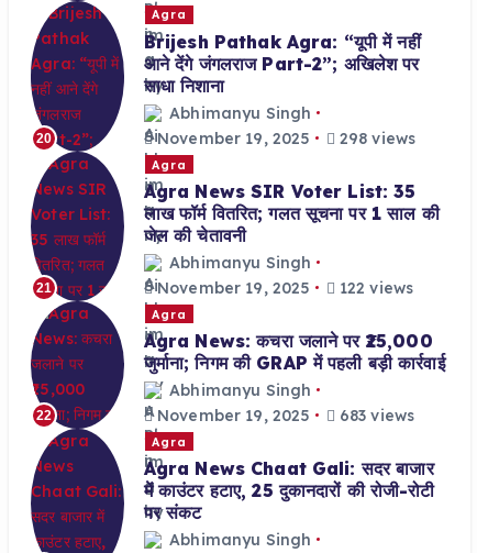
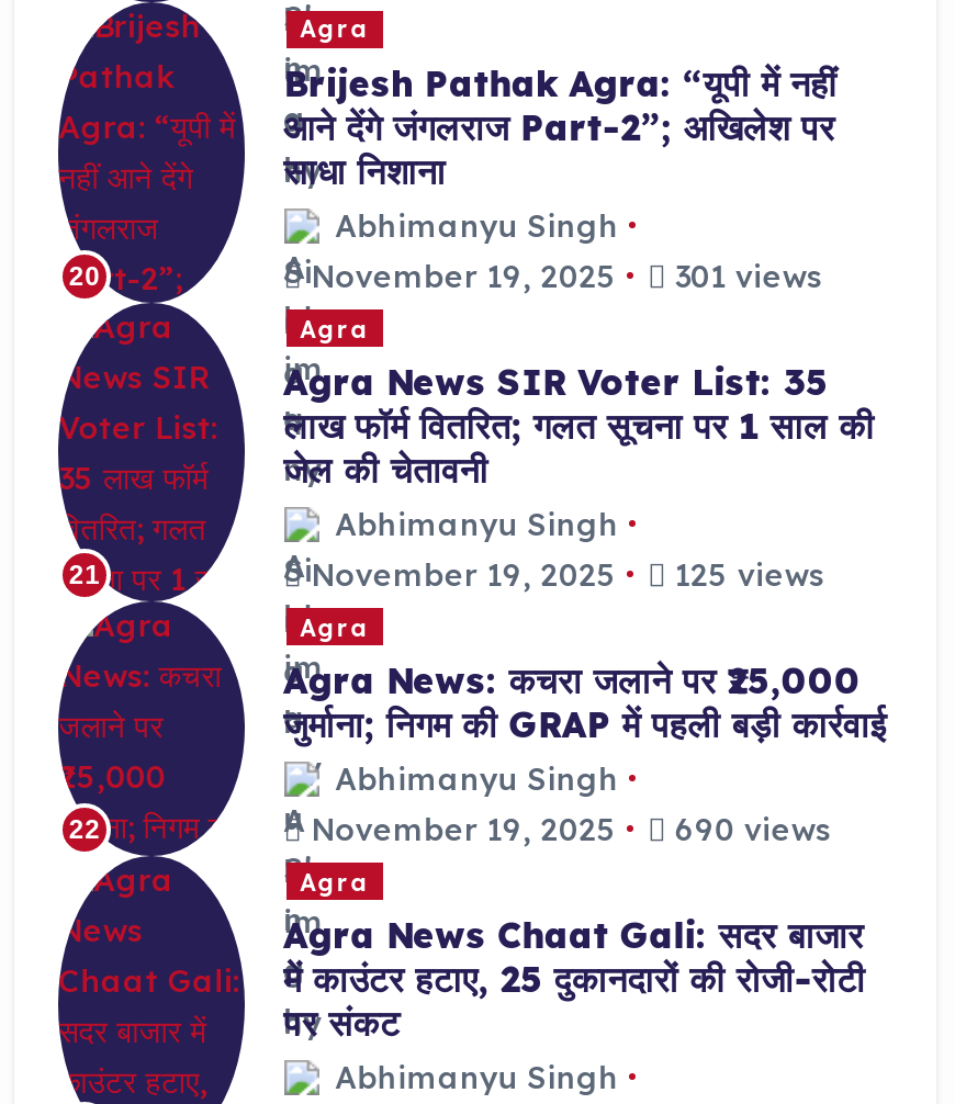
[153,128,416,148] November 19, 2025 298 views -> [301,256,822,295] November 19, 2025 301 views
[153,278,413,297] November 19, 2025 122 views -> [301,554,825,594] November 19, 2025 125 views
[153,405,414,425] November 19, 2025 683 views -> [301,809,831,849] November 19, 2025 690 views

